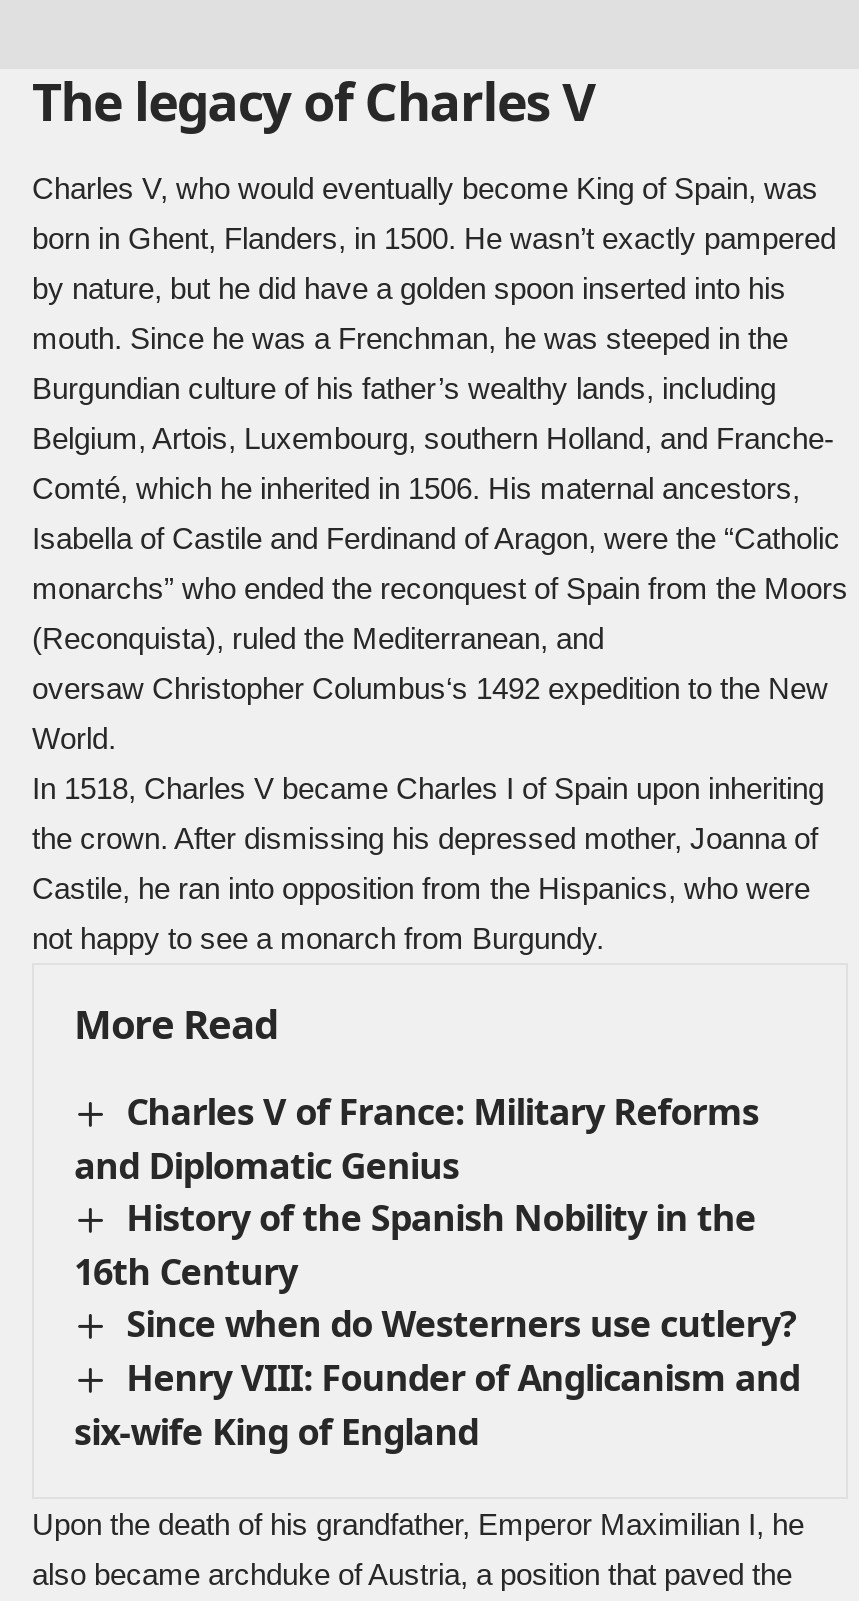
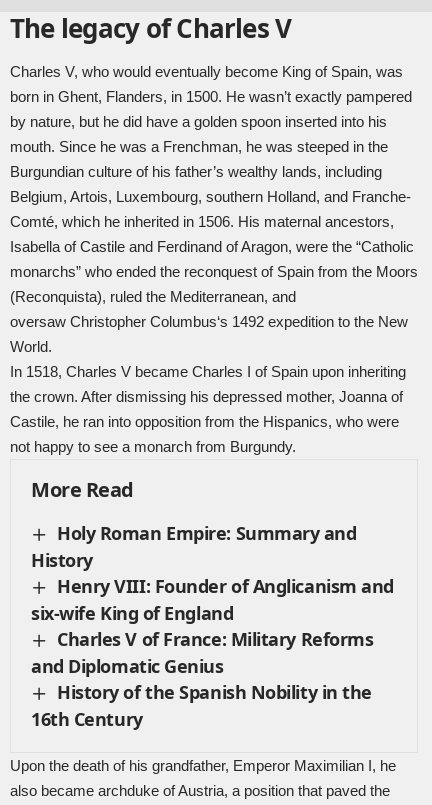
none -> [31,521,357,572] Holy Roman Empire: Summary and | History
moved [74,1087,759,1295] -> [31,627,373,731]: Charles V of France: Military Reforms | and Diplomatic Genius | History of the Spanish Nobility in the | 16th Century
[126,1299,797,1347] Since when do Westerners use cutlery? -> none
moved [74,1353,800,1456] -> [31,574,394,625]: Henry VIII: Founder of Anglicanism and | six-wife King of England

